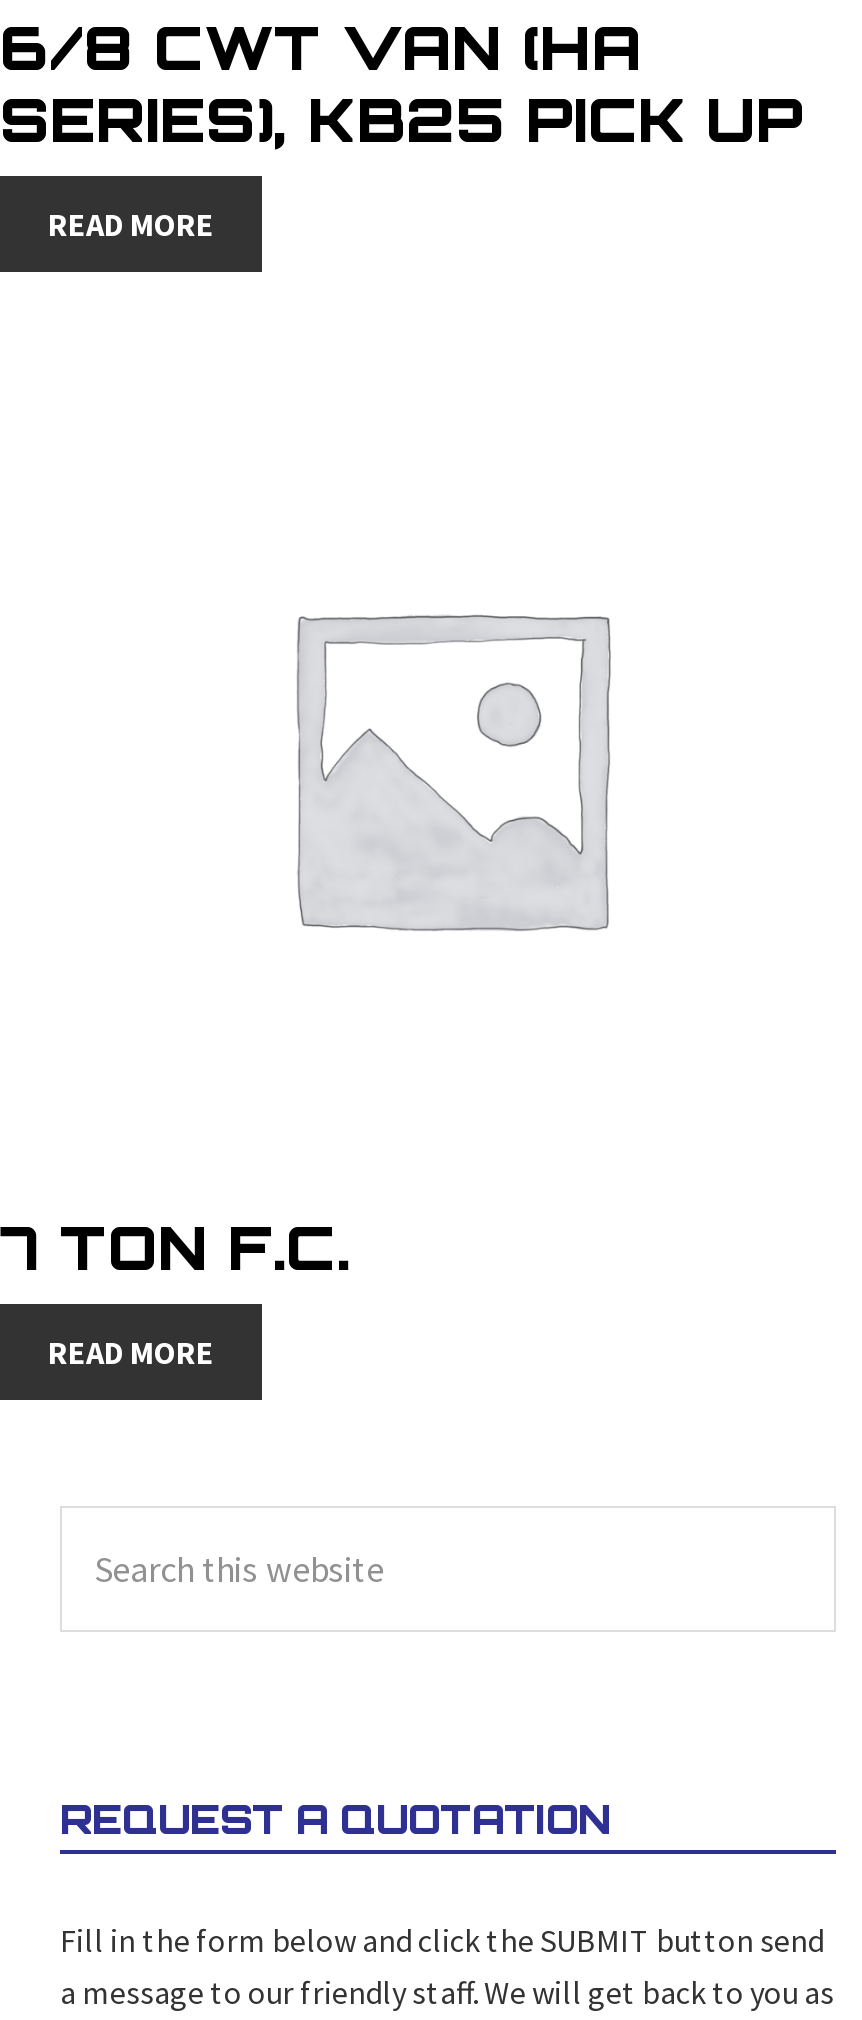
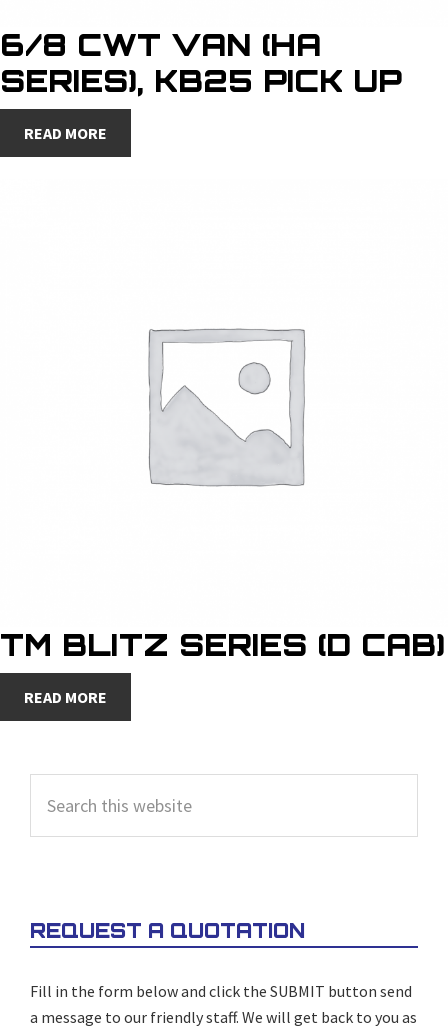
[0,1210,350,1284] 7 TON F.C. -> [0,626,444,663] TM BLITZ SERIES (D CAB)

